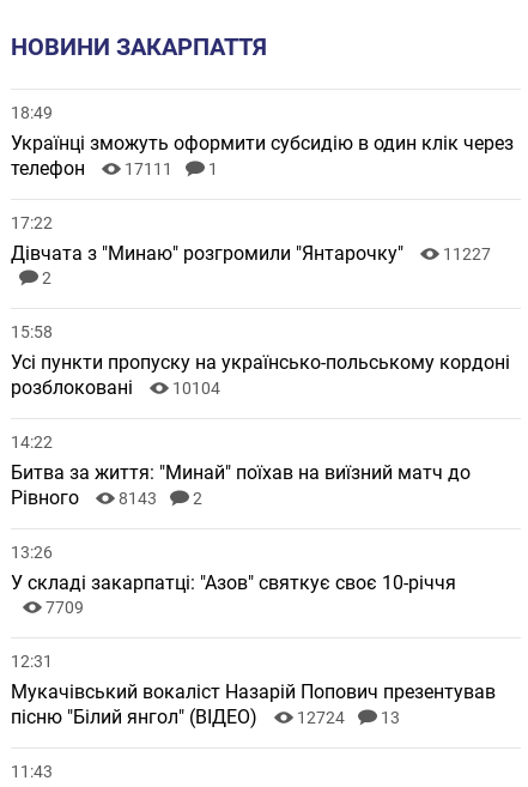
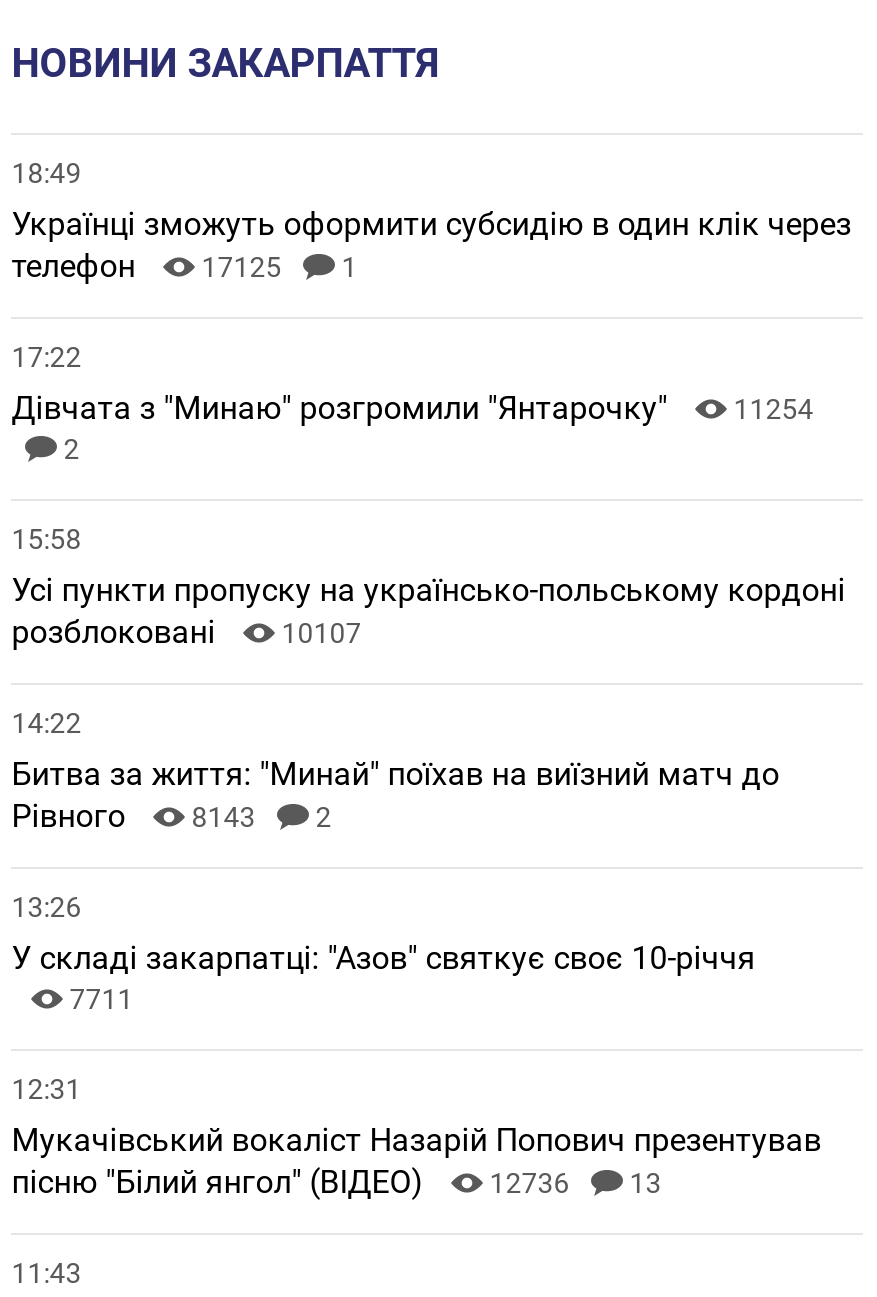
[11,157,218,180] телефон 17111 1 -> [11,247,357,285] телефон 17125 1
[11,242,491,265] Дівчата з "Минаю" розгромили "Янтарочку" 11227 -> [11,389,813,427] Дівчата з "Минаю" розгромили "Янтарочку" 11254
[11,377,221,399] розблоковані 10104 -> [11,613,361,651] розблоковані 10107
[46,598,84,617] 7709 -> [69,983,133,1015] 7711
[11,706,400,729] пісню "Білий янгол" (ВІДЕО) 12724 13 -> [11,1163,661,1201] пісню "Білий янгол" (ВІДЕО) 12736 13

